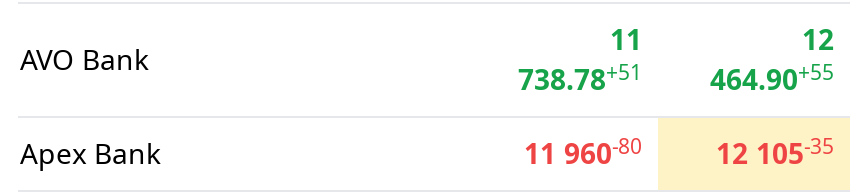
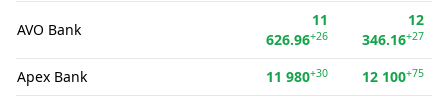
[518,58,642,98] 738.78+51 -> [266,29,328,49] 626.96+26
[710,58,834,98] 464.90+55 -> [362,29,424,49] 346.16+27
[524,132,642,172] 11 960-80 -> [266,66,328,86] 11 980+30
[716,132,834,172] 12 105-35 -> [362,66,424,86] 12 100+75

